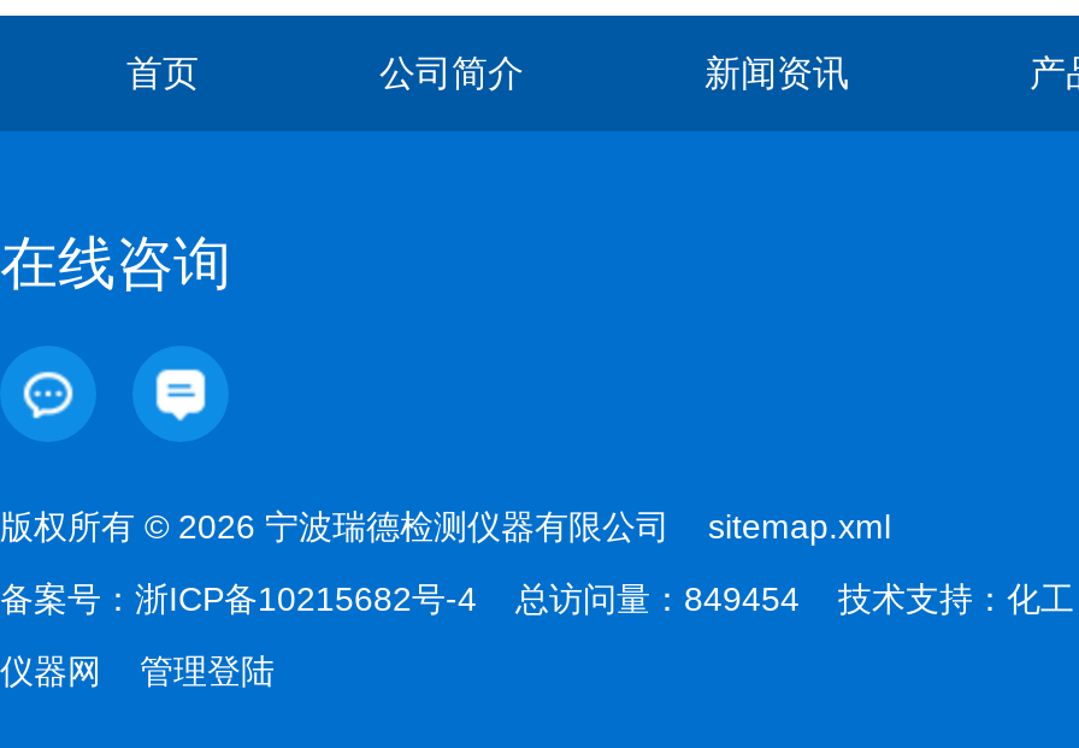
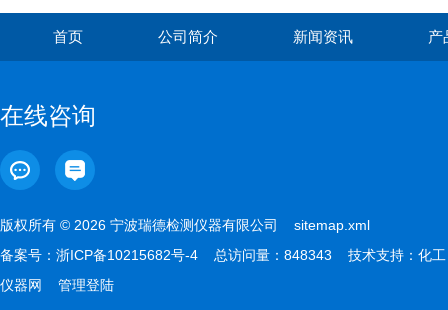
[0,579,1074,618] 备案号：浙ICP备10215682号-4总访问量：849454 技术支持：化工 -> [0,247,446,263] 备案号：浙ICP备10215682号-4总访问量：848343 技术支持：化工

